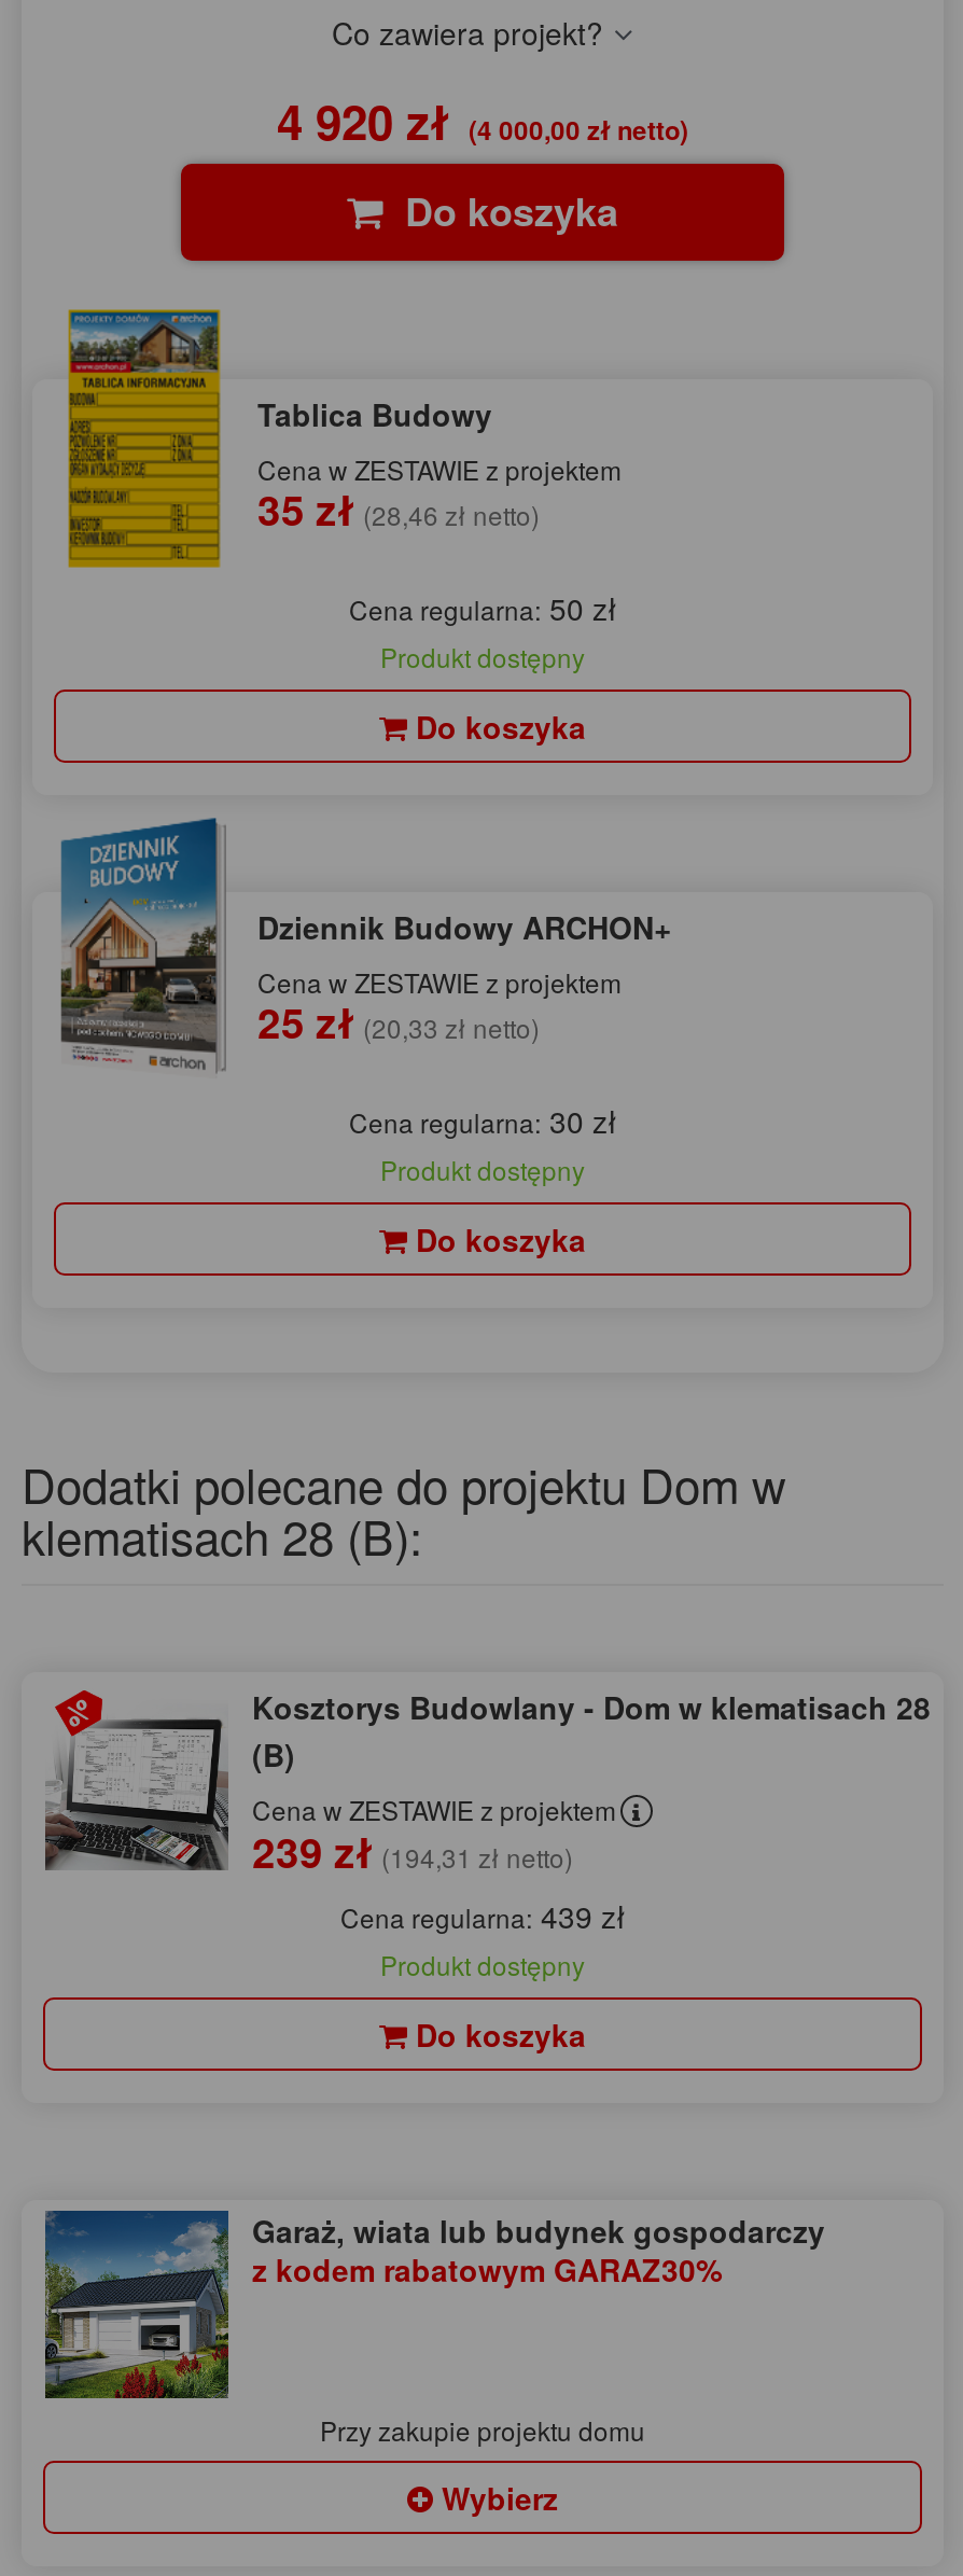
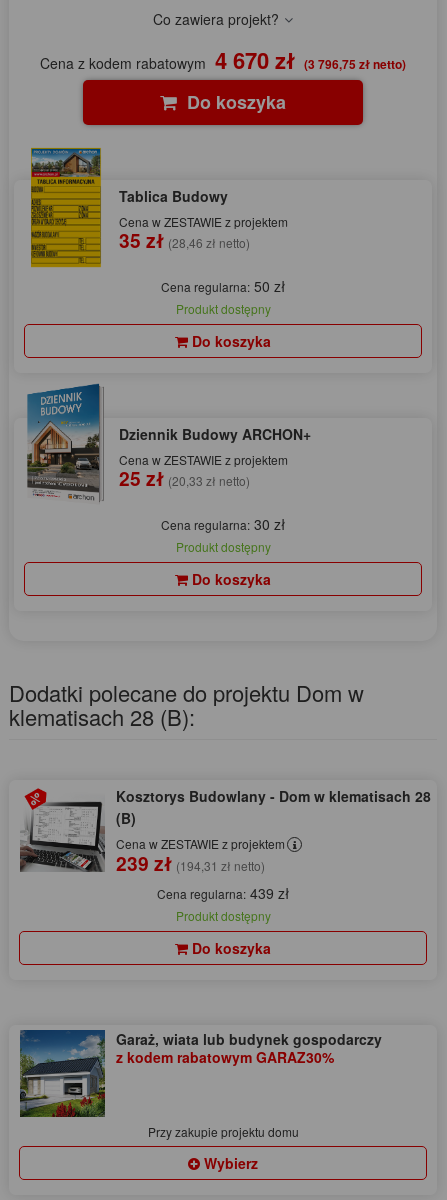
[277,86,688,155] 4 920 zł (4 000,00 zł netto) -> [40,44,406,76] Cena z kodem rabatowym 4 670 zł (3 796,75 zł netto)

